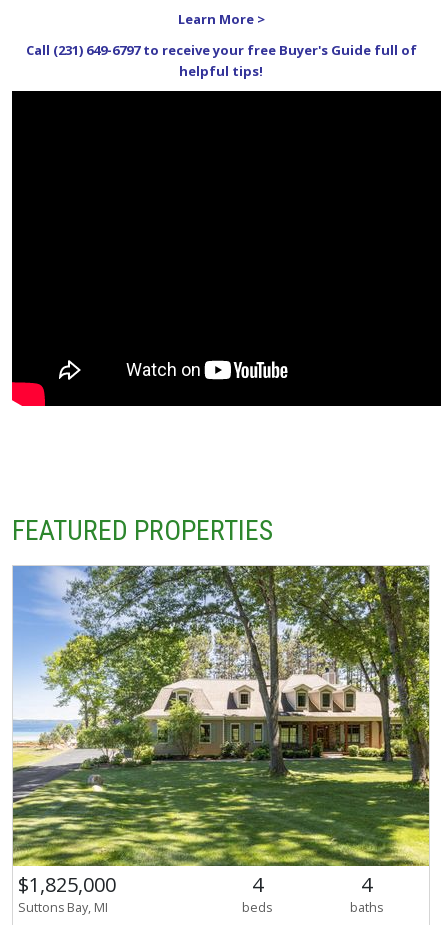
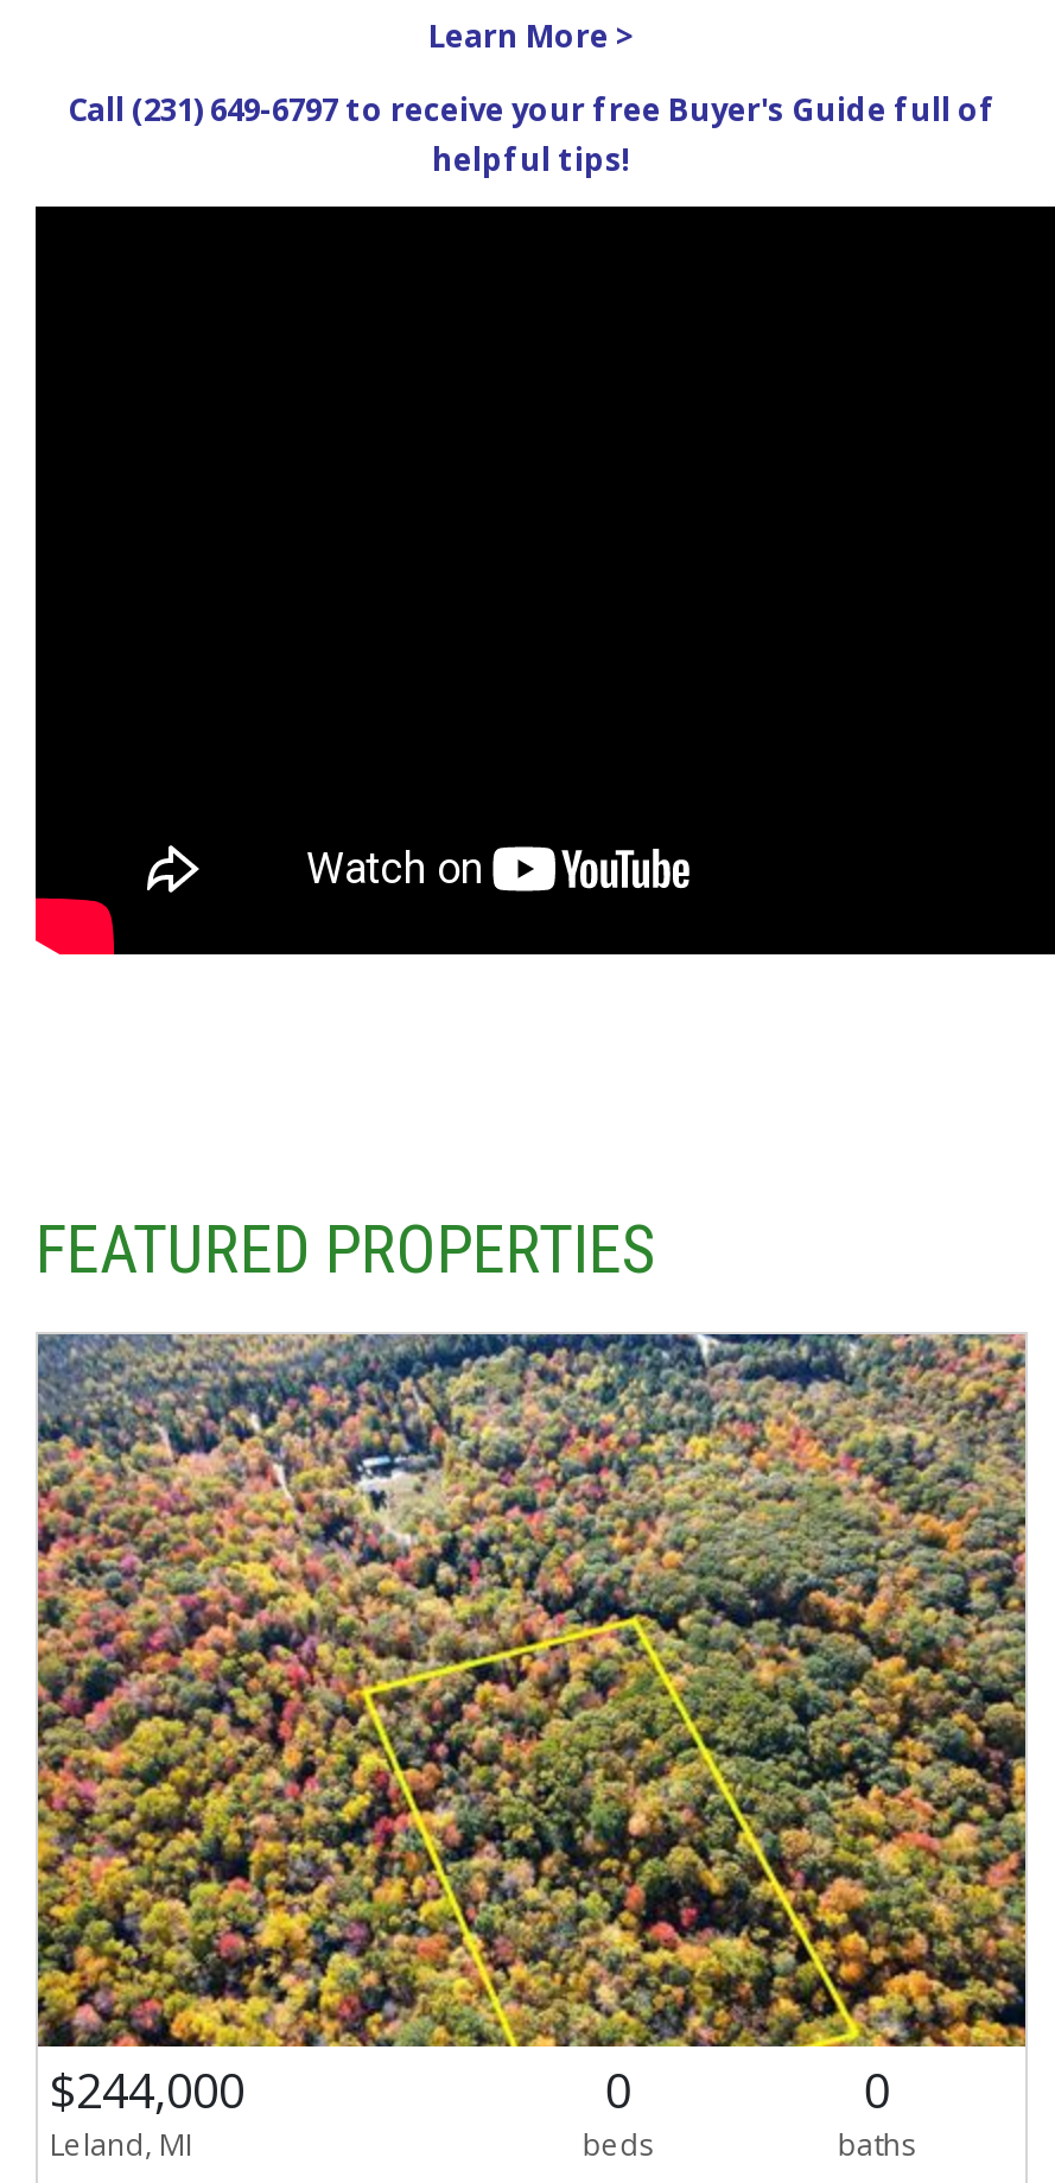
[12,565,430,916] [image] | $1,825,000 | 4 | 4 | Suttons Bay, MI -> [36,1334,1028,2164] [image] | $244,000 | 0 | 0 | Leland, MI

